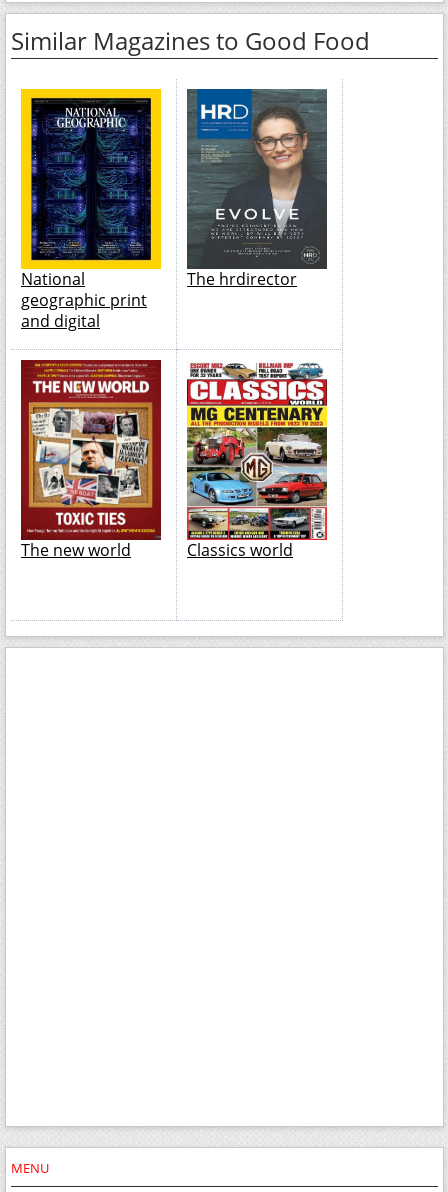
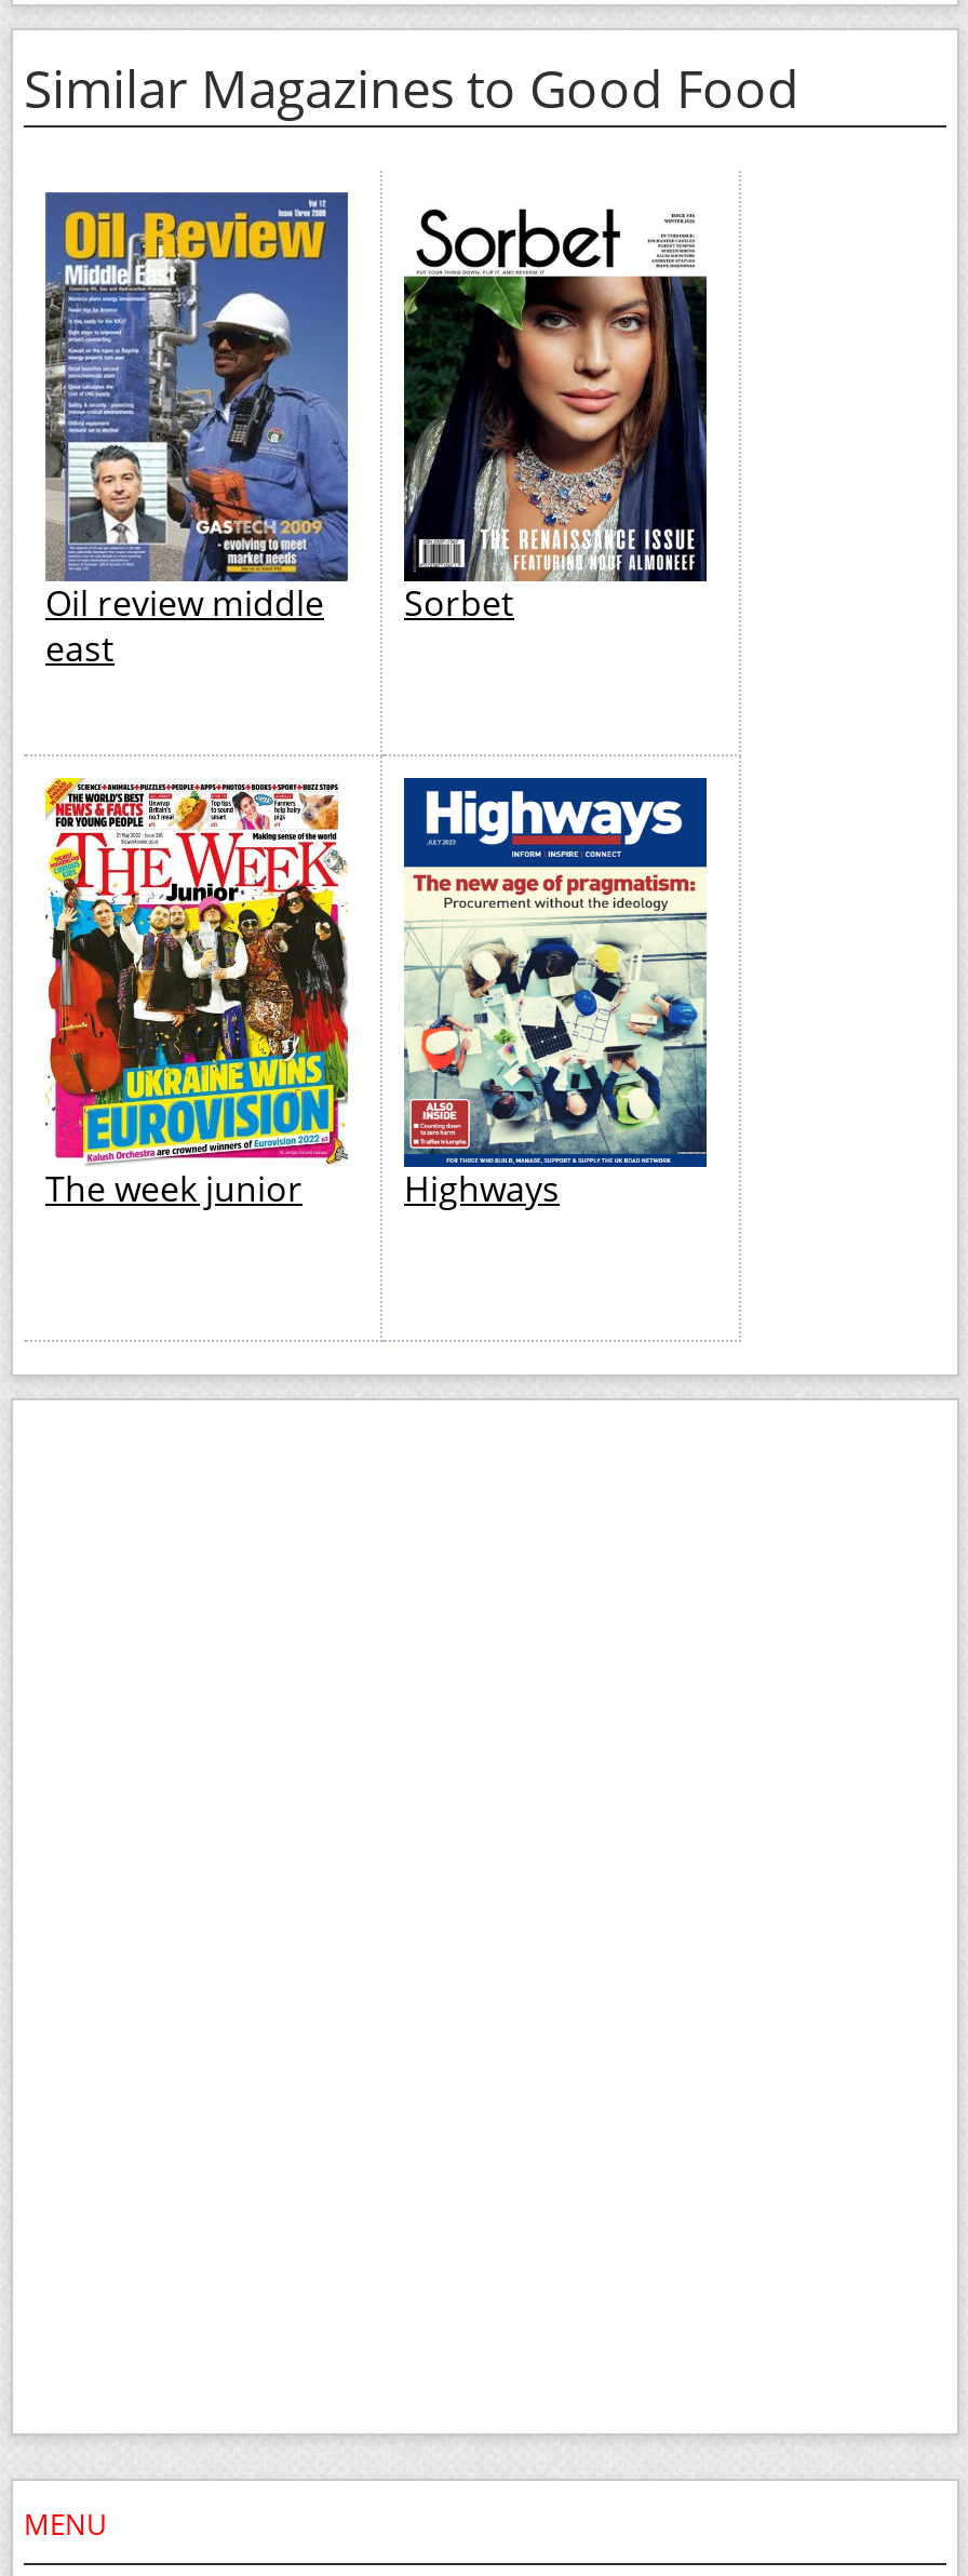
[20,88,162,332] [image] | National | geographic print | and digital -> [43,190,350,672] [image] | Oil review middle | east
[186,88,328,290] [image] | The hrdirector -> [402,192,707,626] [image] | Sorbet
[20,359,293,561] [image] | The new world | Classics world -> [43,776,560,1212] [image] | The week junior | Highways
[186,360,328,541] [image] -> [402,776,709,1169] [image]

